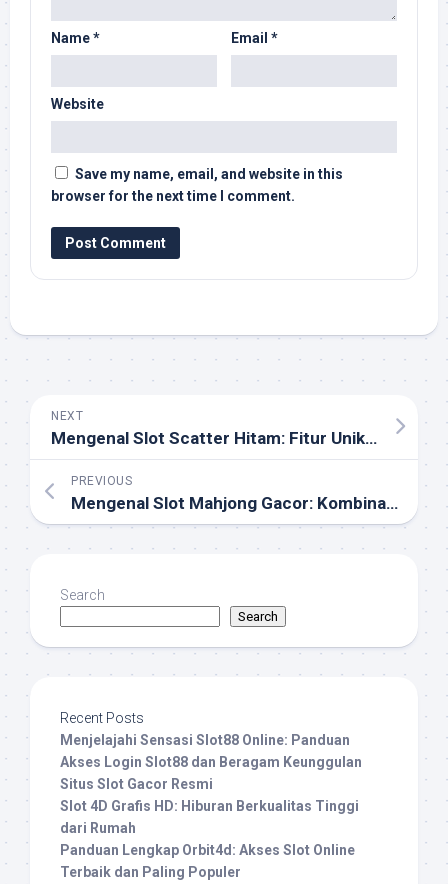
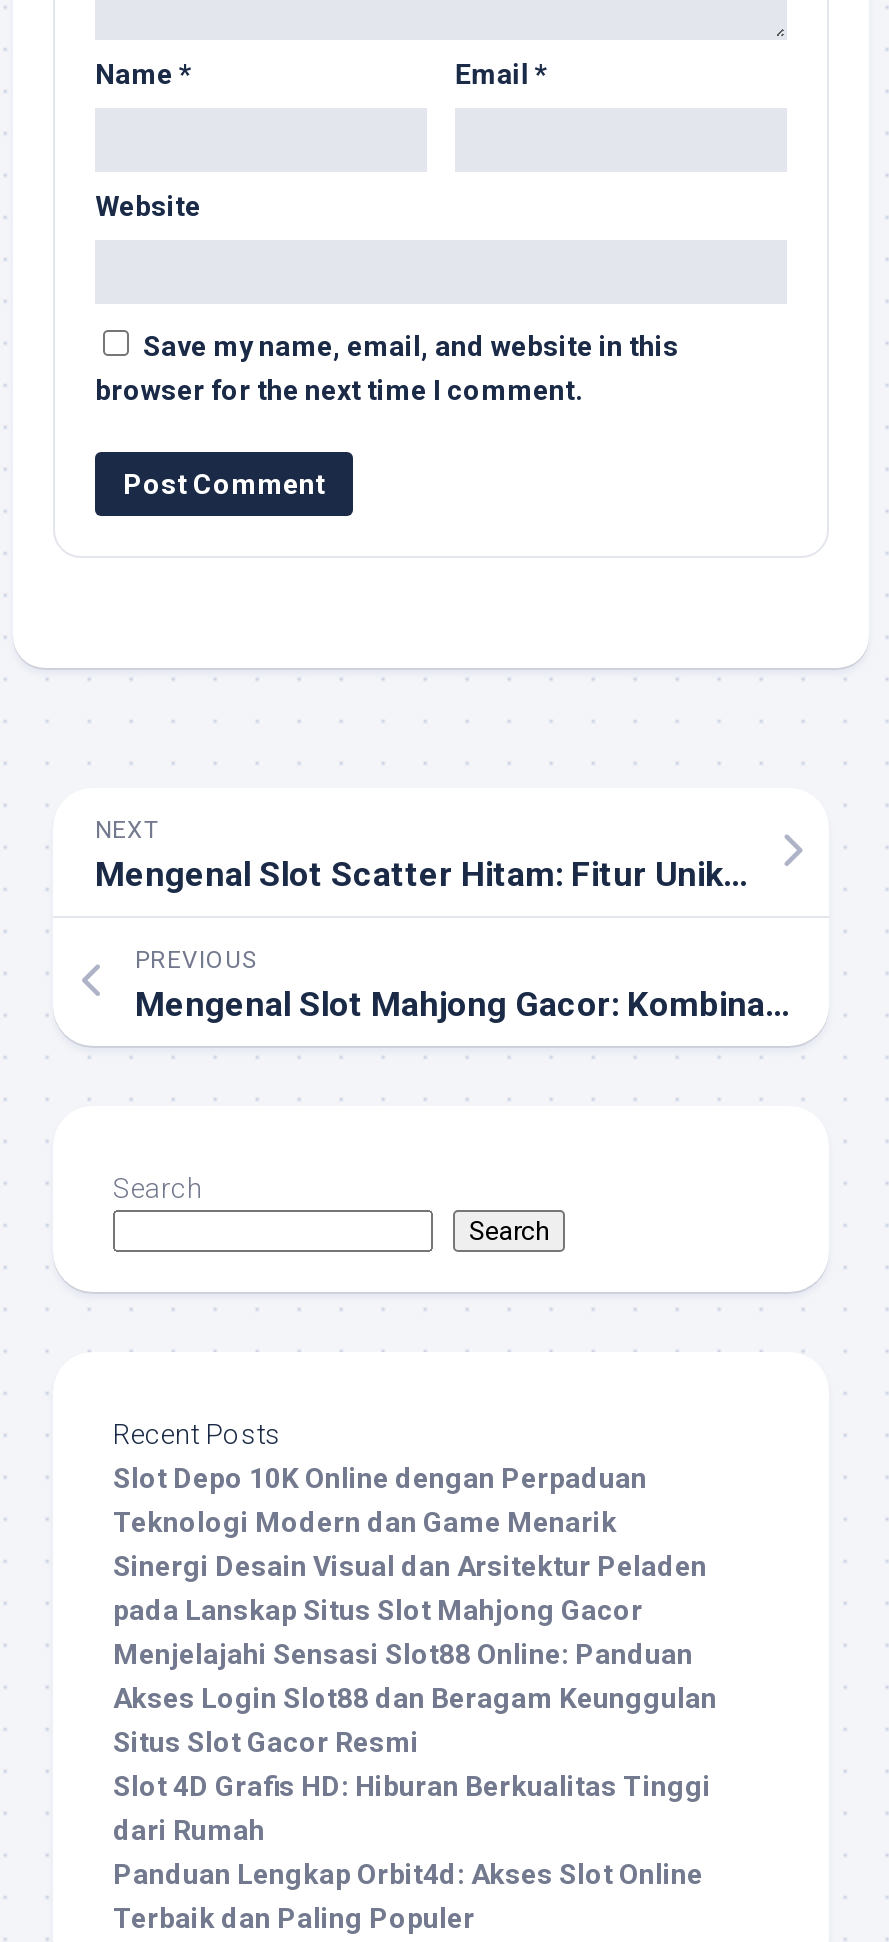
none -> [113,1463,707,1627] Slot Depo 10K Online dengan Perpaduan | Teknologi Modern dan Game Menarik | Sinergi Desain Visual dan Arsitektur Peladen | pada Lanskap Situs Slot Mahjong Gacor

